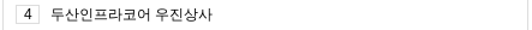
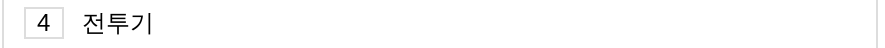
[50,6,213,23] 두산인프라코어 우진상사 -> [82,9,154,37] 전투기

